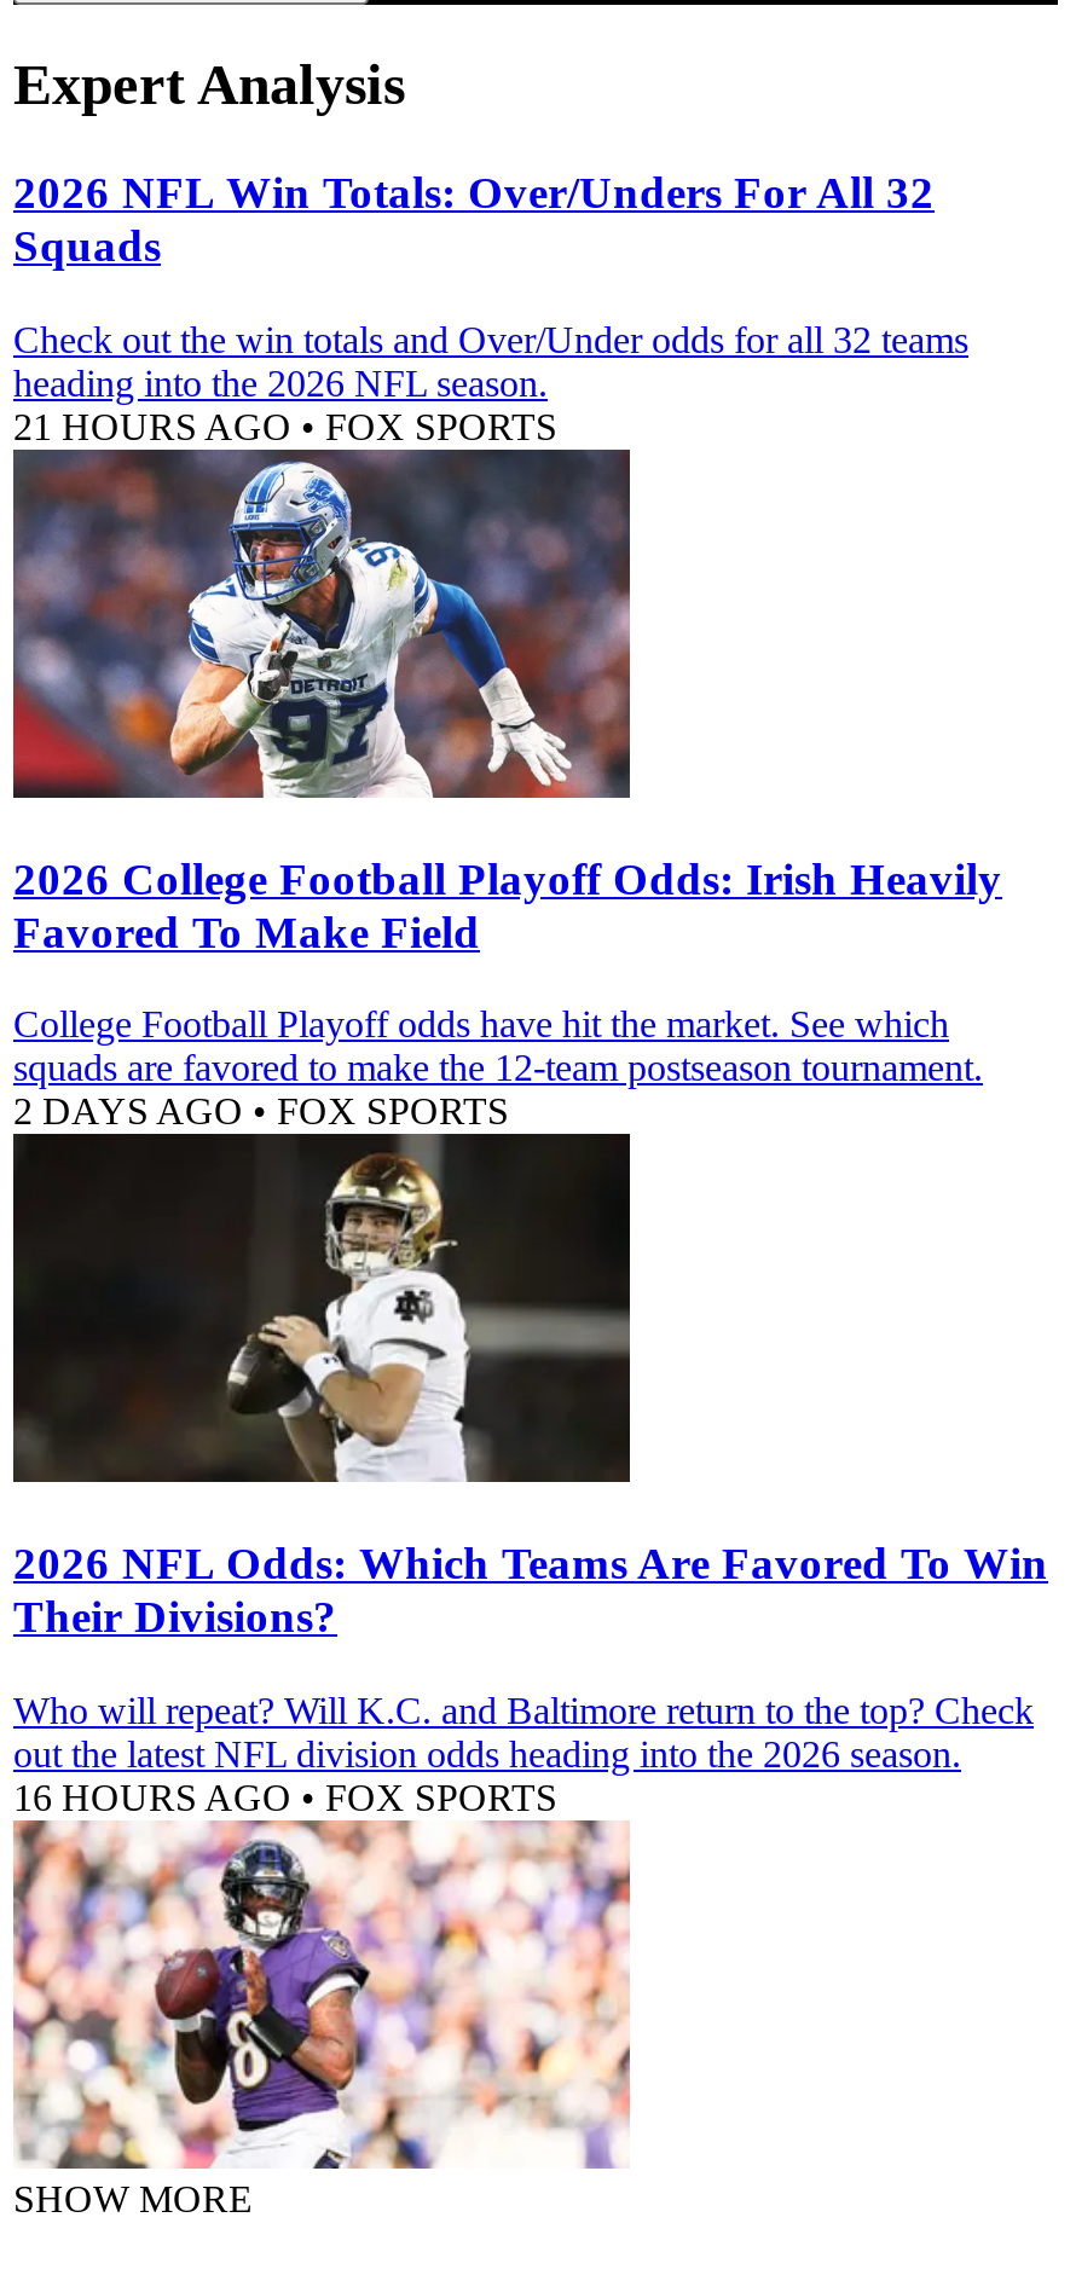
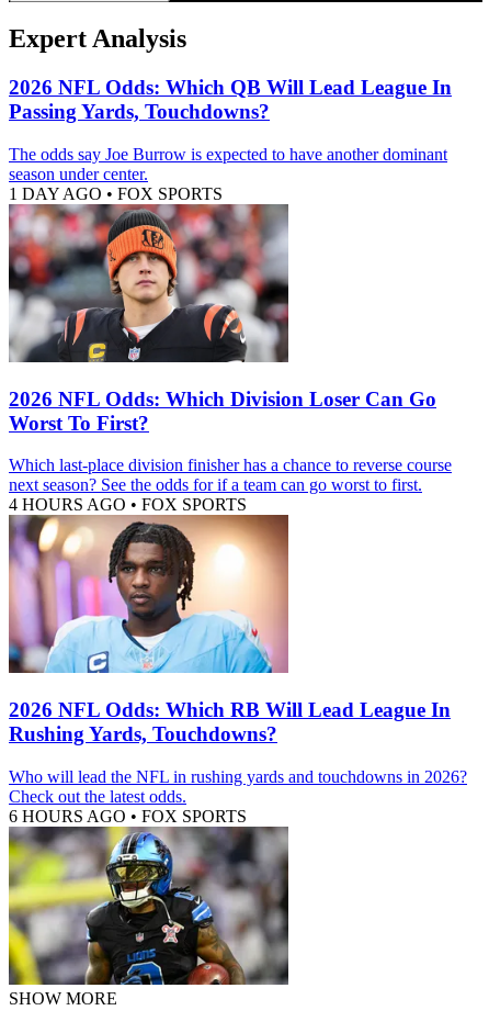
[13,167,935,271] 2026 NFL Win Totals: Over/Unders For All 32 | Squads -> [9,76,452,123] 2026 NFL Odds: Which QB Will Lead League In | Passing Yards, Touchdowns?
[13,319,968,447] Check out the win totals and Over/Under odds for all 32 teams | heading into the 2026 NFL season. | 21 HOURS AGO • FOX SPORTS -> [9,145,447,203] The odds say Joe Burrow is expected to have another dominant | season under center. | 1 DAY AGO • FOX SPORTS
[11,452,1002,956] [image] | 2026 College Football Playoff Odds: Irish Heavily | Favored To Make Field -> [8,204,436,434] [image] | 2026 NFL Odds: Which Division Loser Can Go | Worst To First?
[11,1004,983,1484] [image] | College Football Playoff odds have hit the market. See which | squads are favored to make the 12-team postseason tournament. | 2 DAYS AGO • FOX SPORTS -> [8,456,452,674] [image] | Which last-place division finisher has a chance to reverse course | next season? See the odds for if a team can go worst to first. | 4 HOURS AGO • FOX SPORTS
[13,1538,1048,1642] 2026 NFL Odds: Which Teams Are Favored To Win | Their Divisions? -> [9,698,451,745] 2026 NFL Odds: Which RB Will Lead League In | Rushing Yards, Touchdowns?
[13,1689,1034,1818] Who will repeat? Will K.C. and Baltimore return to the top? Check | out the latest NFL division odds heading into the 2026 season. | 16 HOURS AGO • FOX SPORTS -> [9,767,467,825] Who will lead the NFL in rushing yards and touchdowns in 2026? | Check out the latest odds. | 6 HOURS AGO • FOX SPORTS
[11,1820,632,2171] [image] -> [8,826,289,986] [image]

